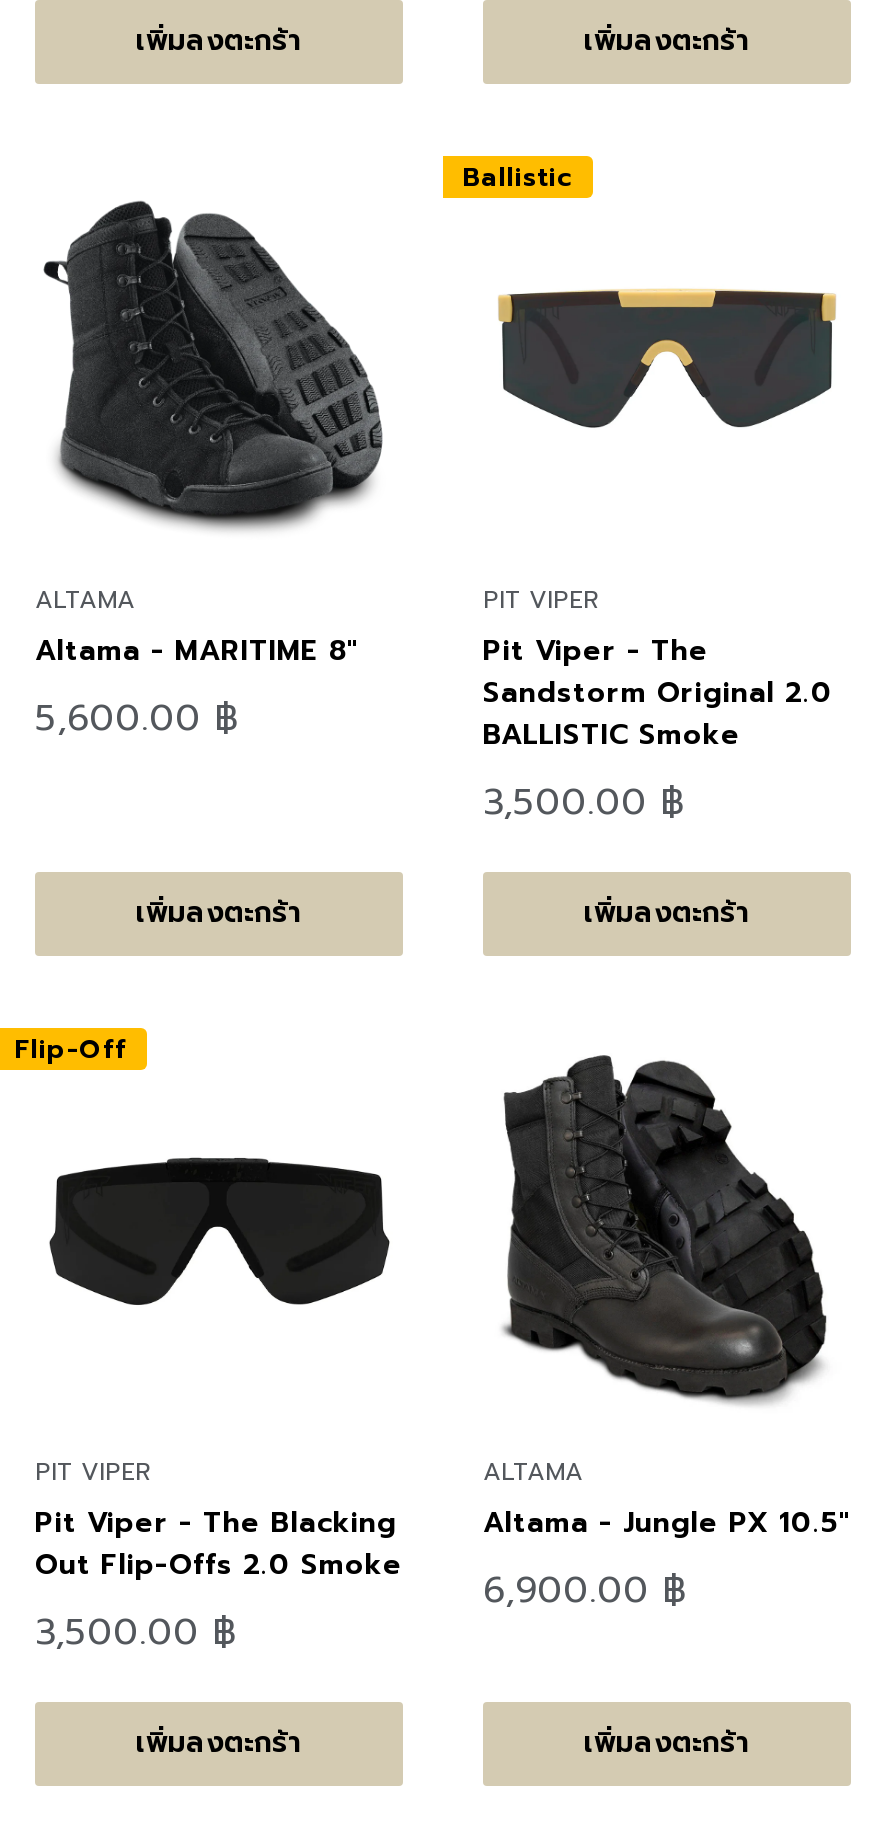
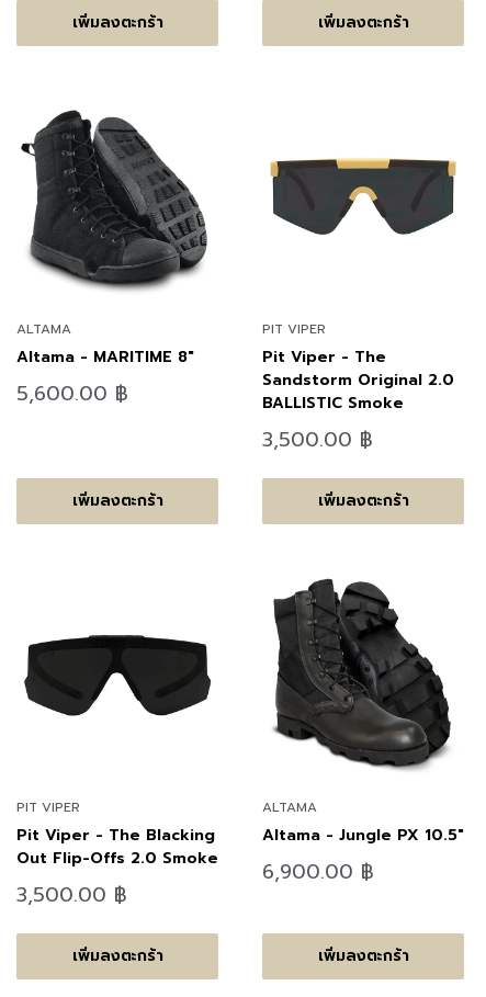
[463,158,573,196] Ballistic -> none
[15,1030,127,1068] Flip-Off -> none

